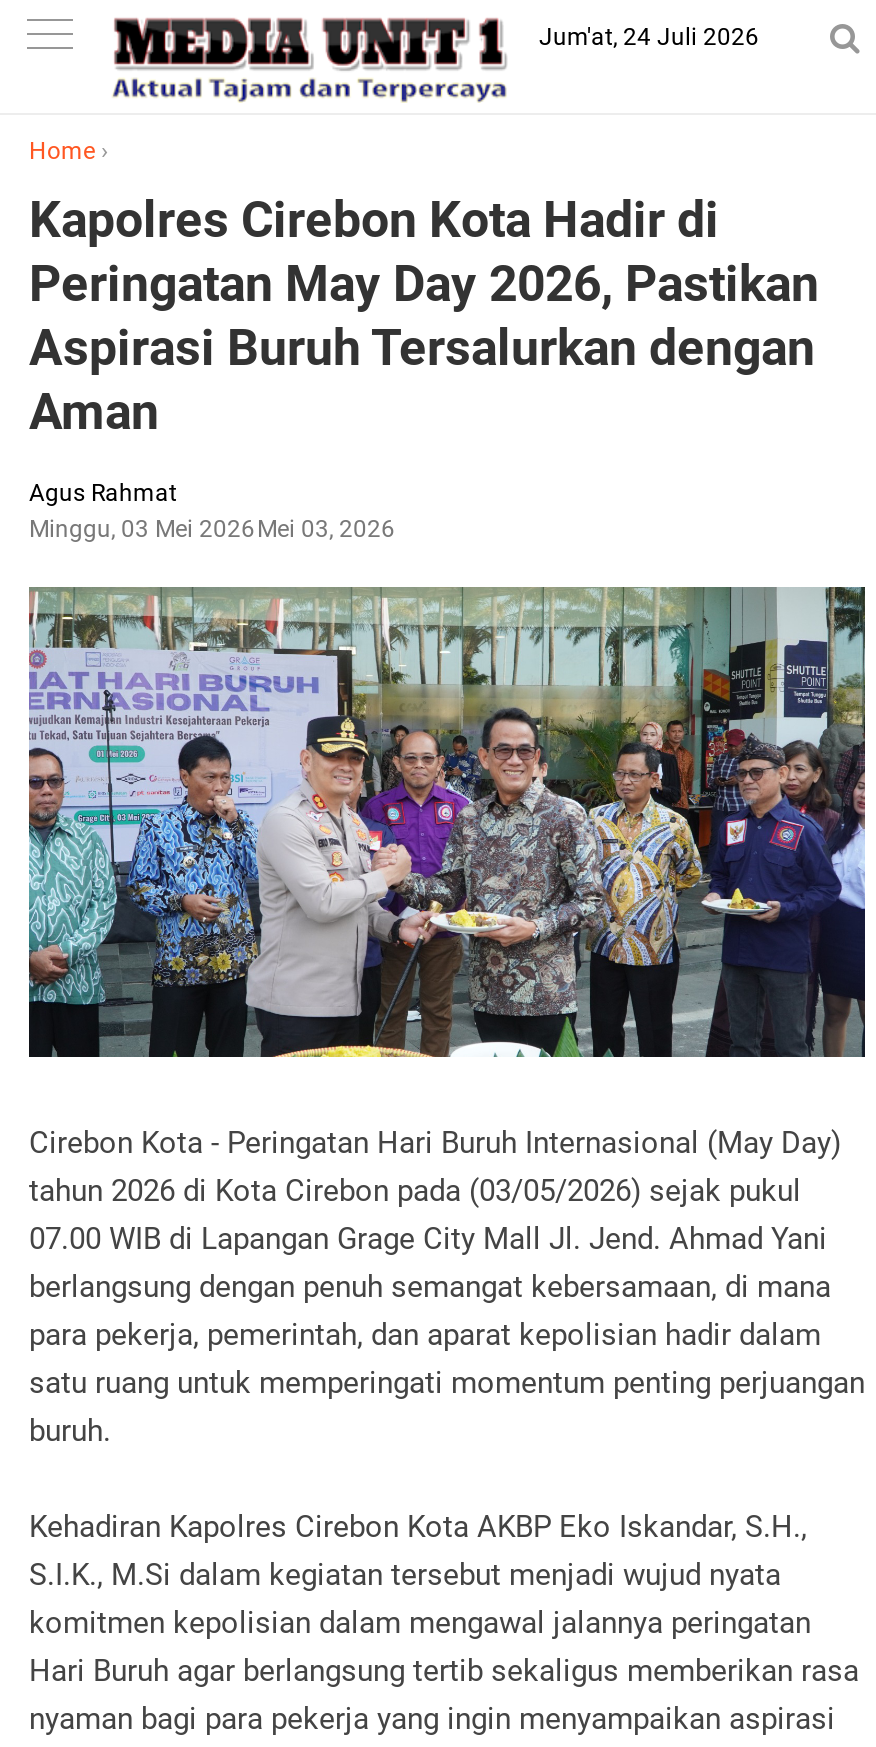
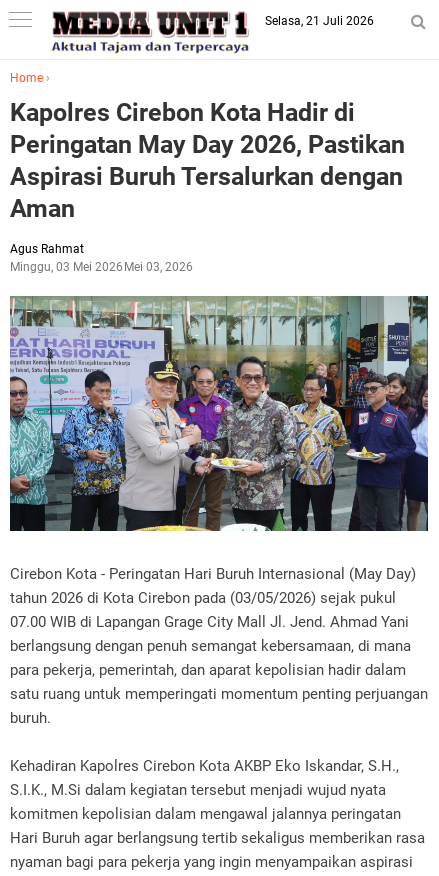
[539,23,759,51] Jum'at, 24 Juli 2026 -> [265,14,374,28] Selasa, 21 Juli 2026

